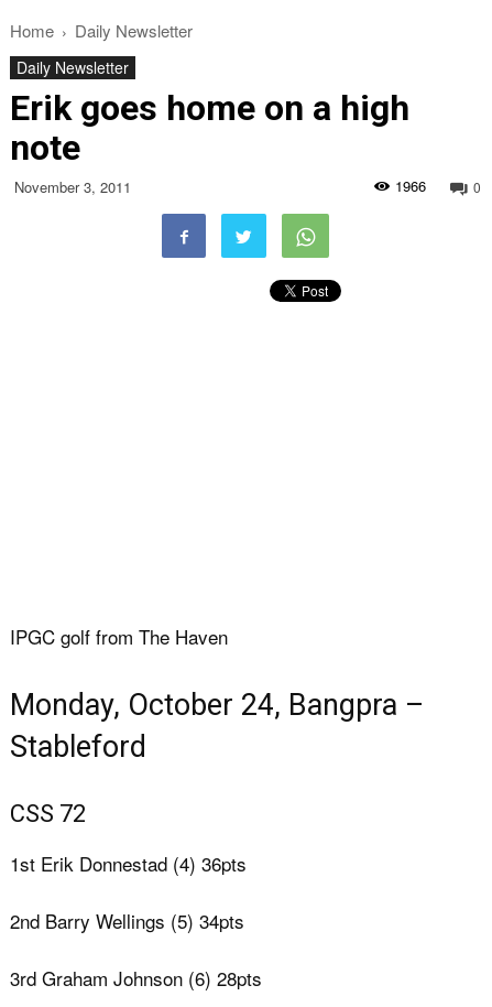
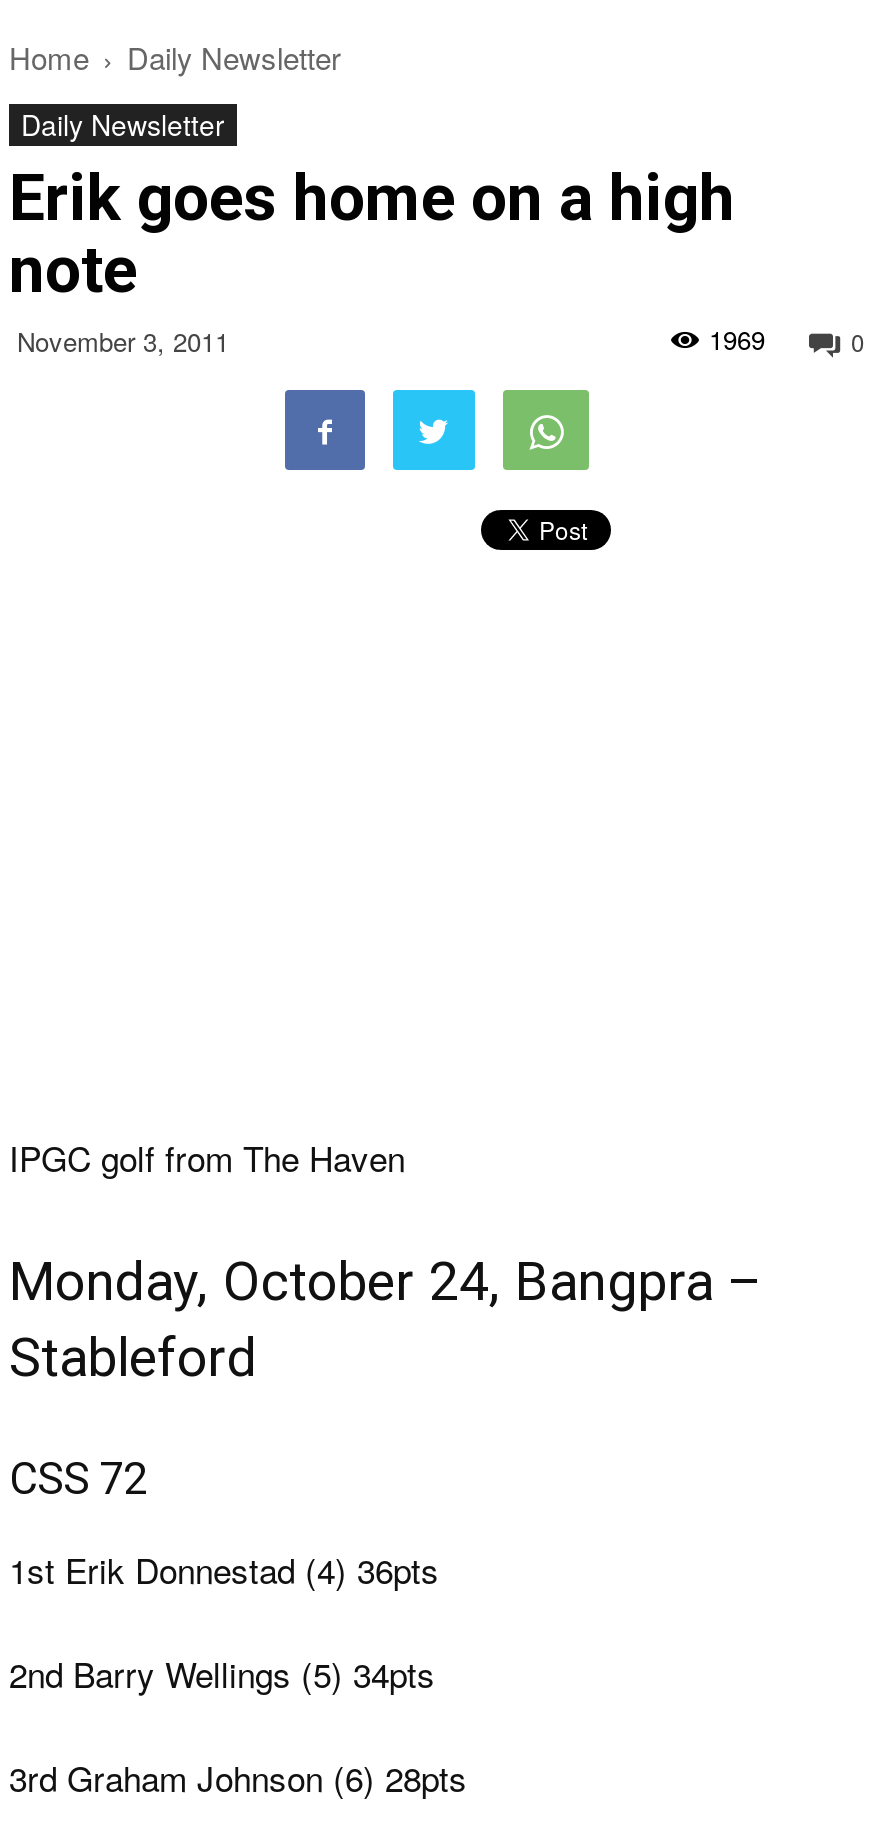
[395,175,426,196] 1966 -> [709,320,765,358] 1969

